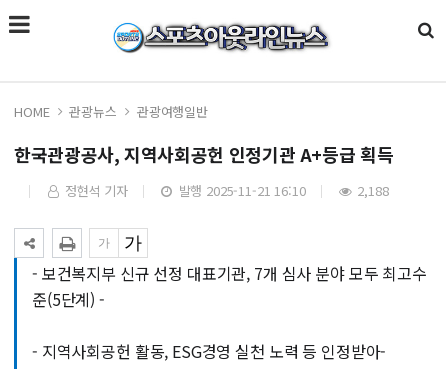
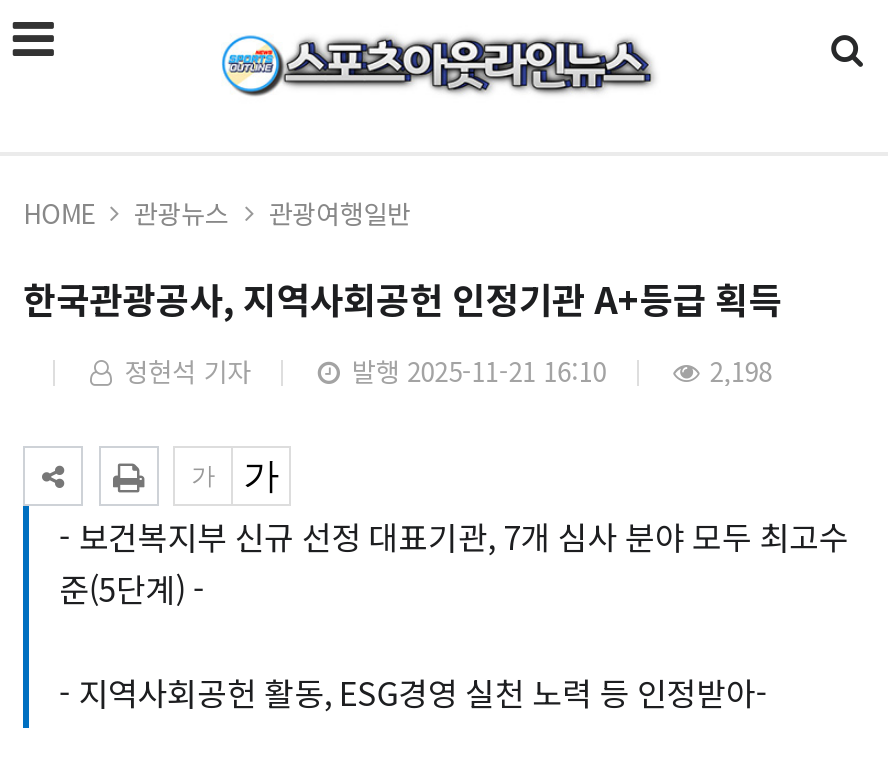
[354,181,389,200] 2,188 -> [704,352,772,390] 2,198

